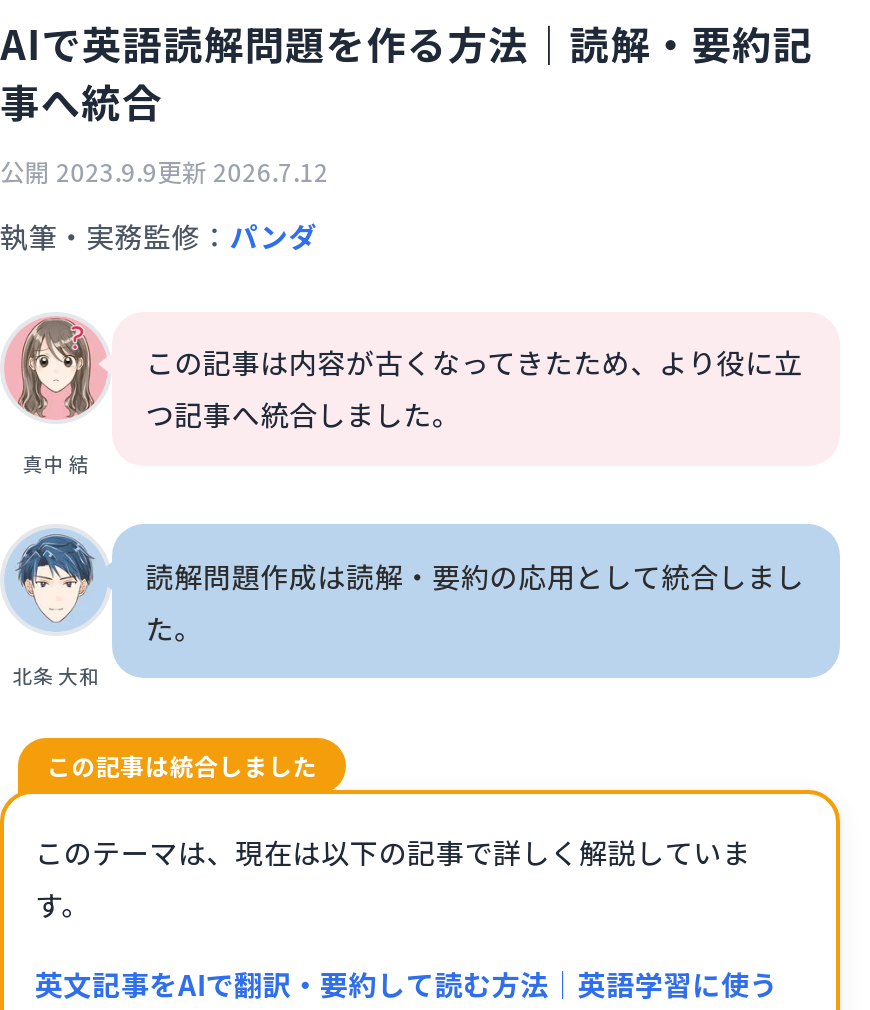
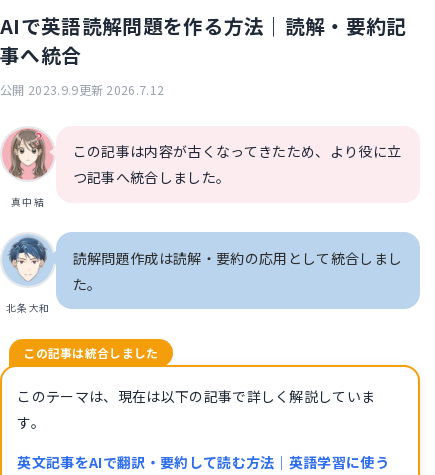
[0,216,317,256] 執筆・実務監修：パンダ -> none

